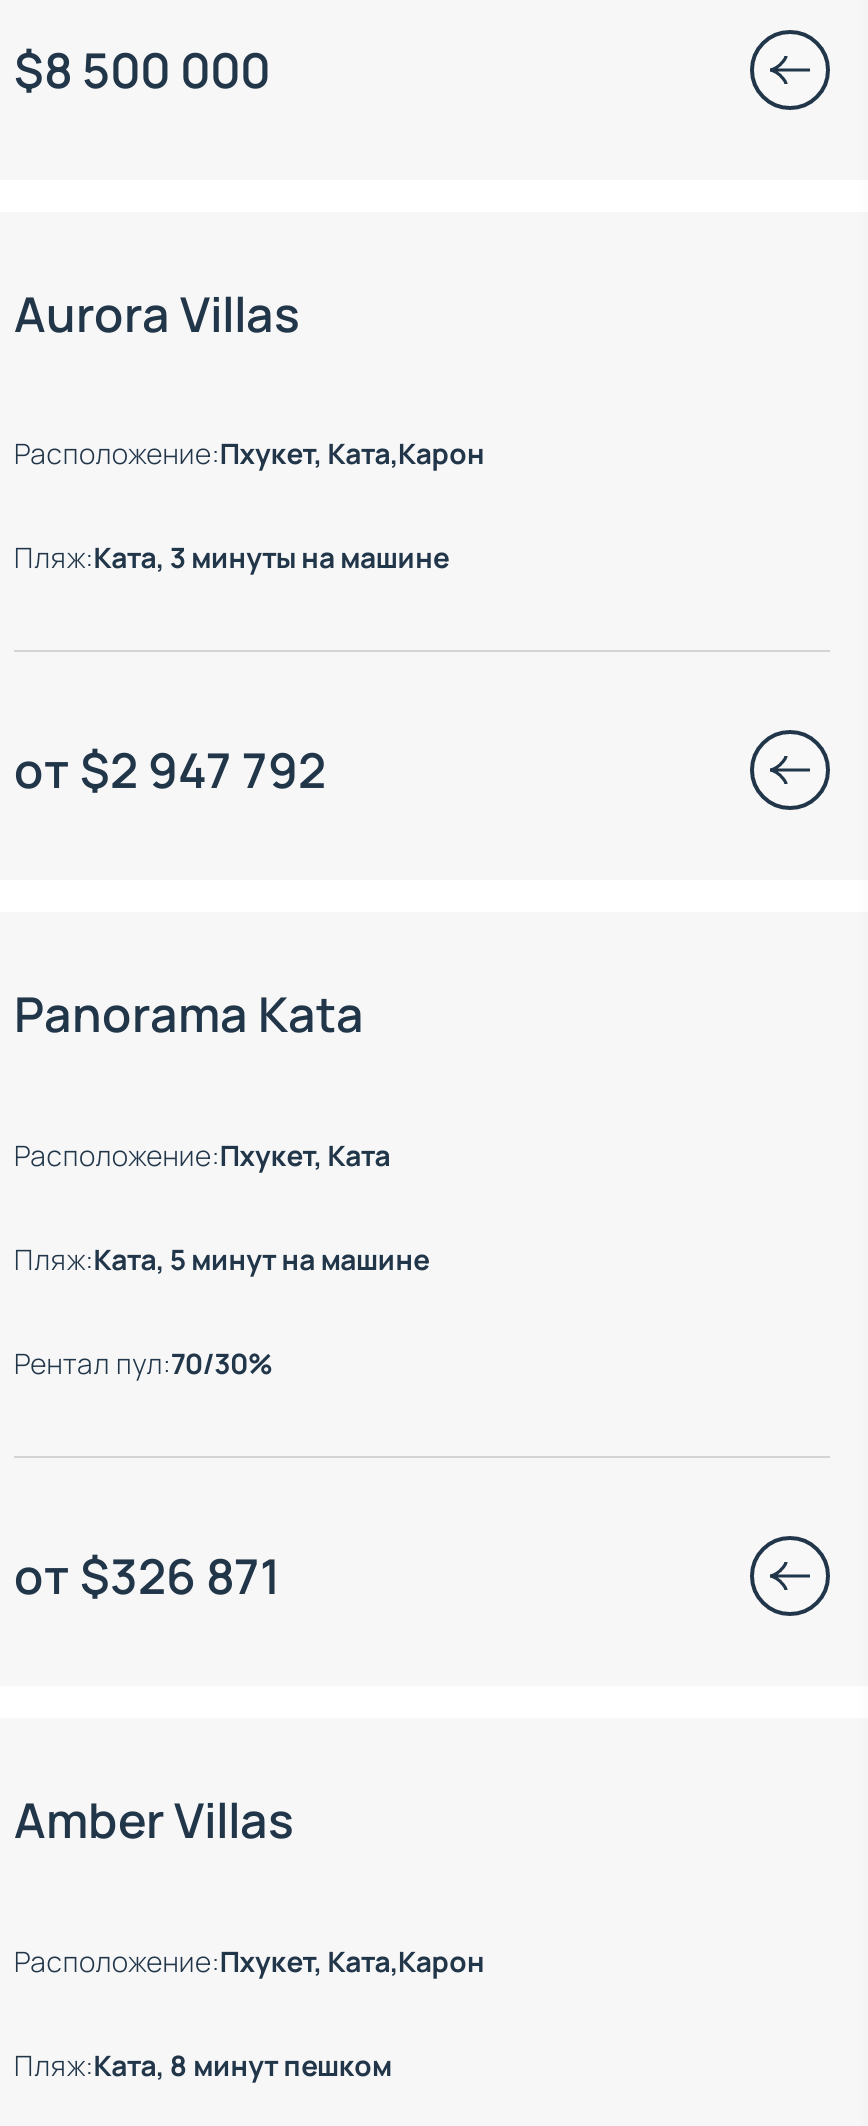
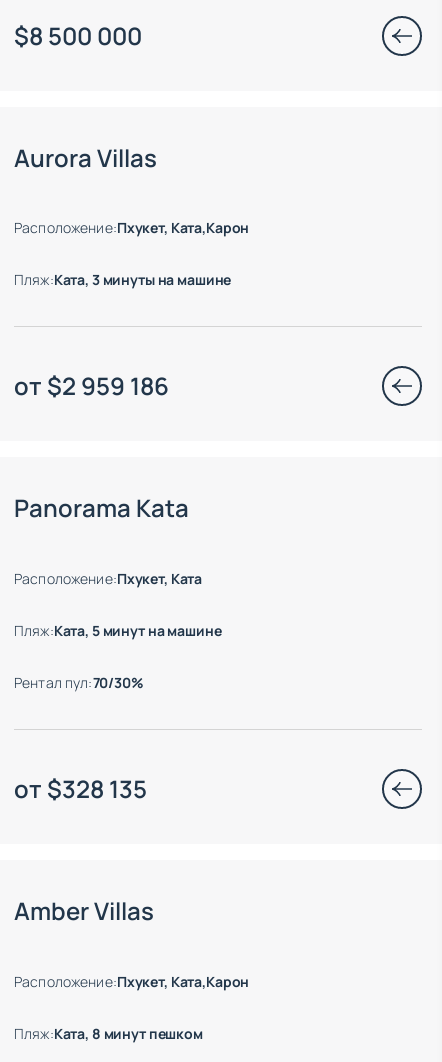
[14,737,326,803] от $2 947 792 -> [14,369,169,402] от $2 959 186
[14,1542,280,1608] от $326 871 -> [14,772,147,805] от $328 135

